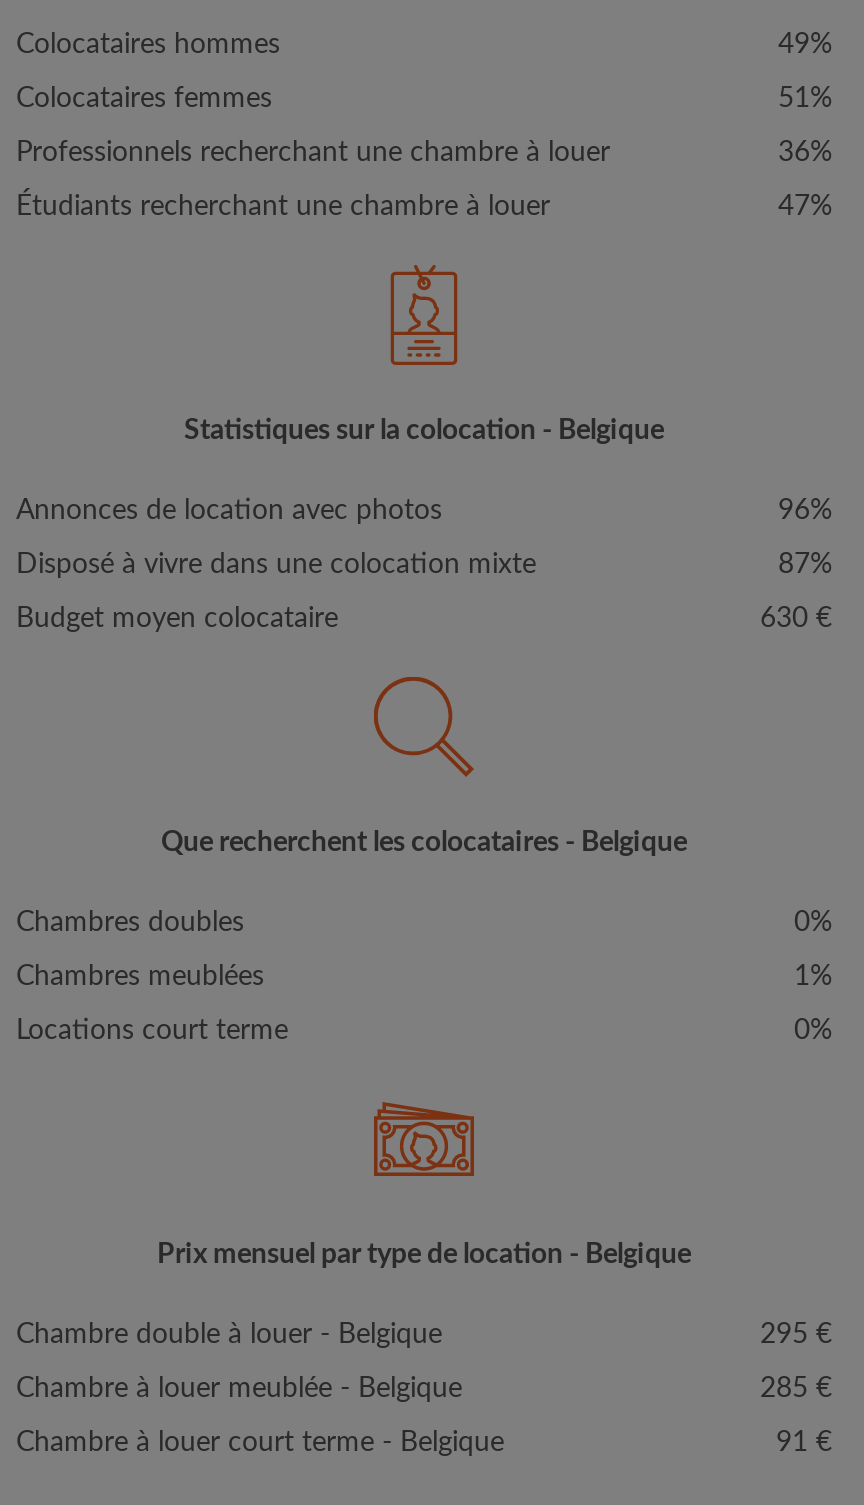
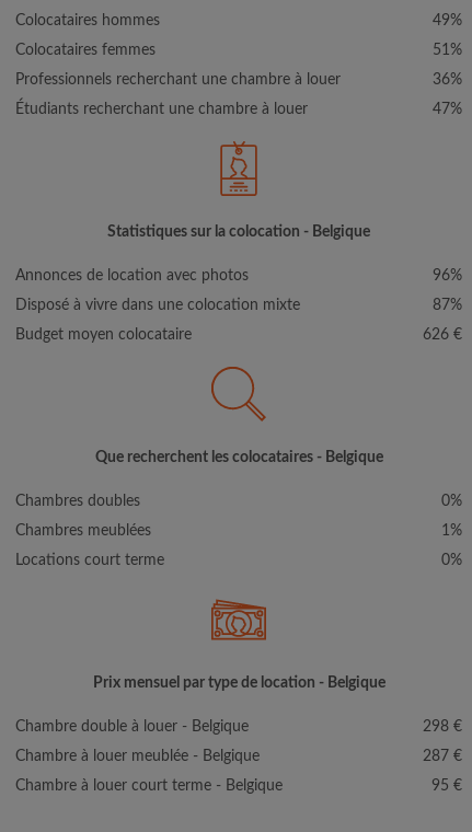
[760,605,832,633] 630 € -> [423,327,462,343] 626 €
[760,1321,832,1349] 295 € -> [423,719,462,735] 298 €
[760,1375,832,1403] 285 € -> [423,749,462,764] 287 €
[776,1429,832,1457] 91 € -> [431,778,462,794] 95 €

